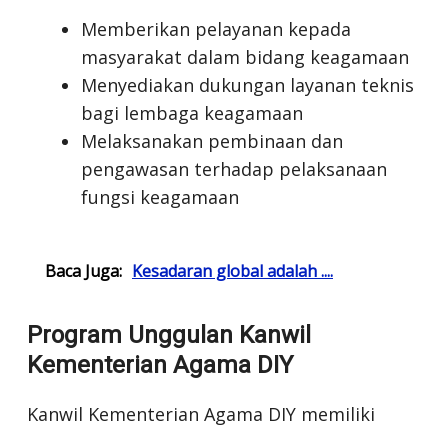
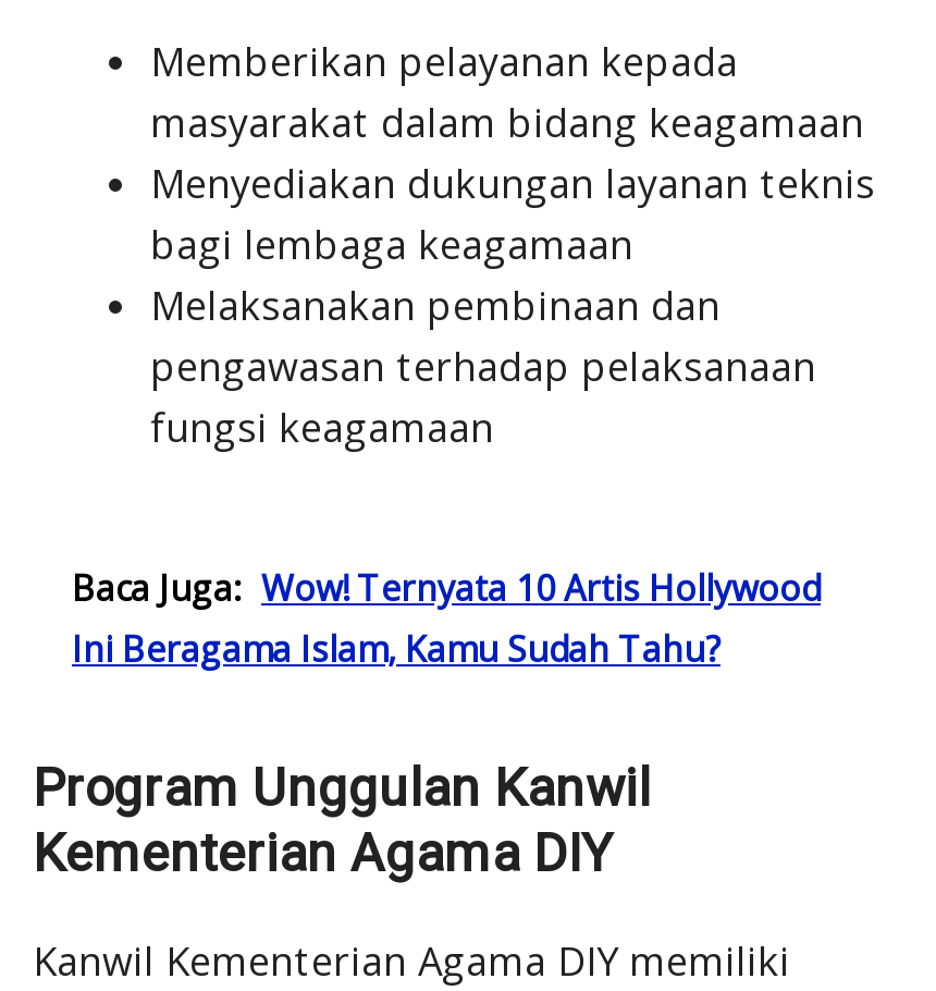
[45,260,333,282] Baca Juga: Kesadaran global adalah .... -> [72,563,821,672] Baca Juga: Wow! Ternyata 10 Artis Hollywood | Ini Beragama Islam, Kamu Sudah Tahu?

